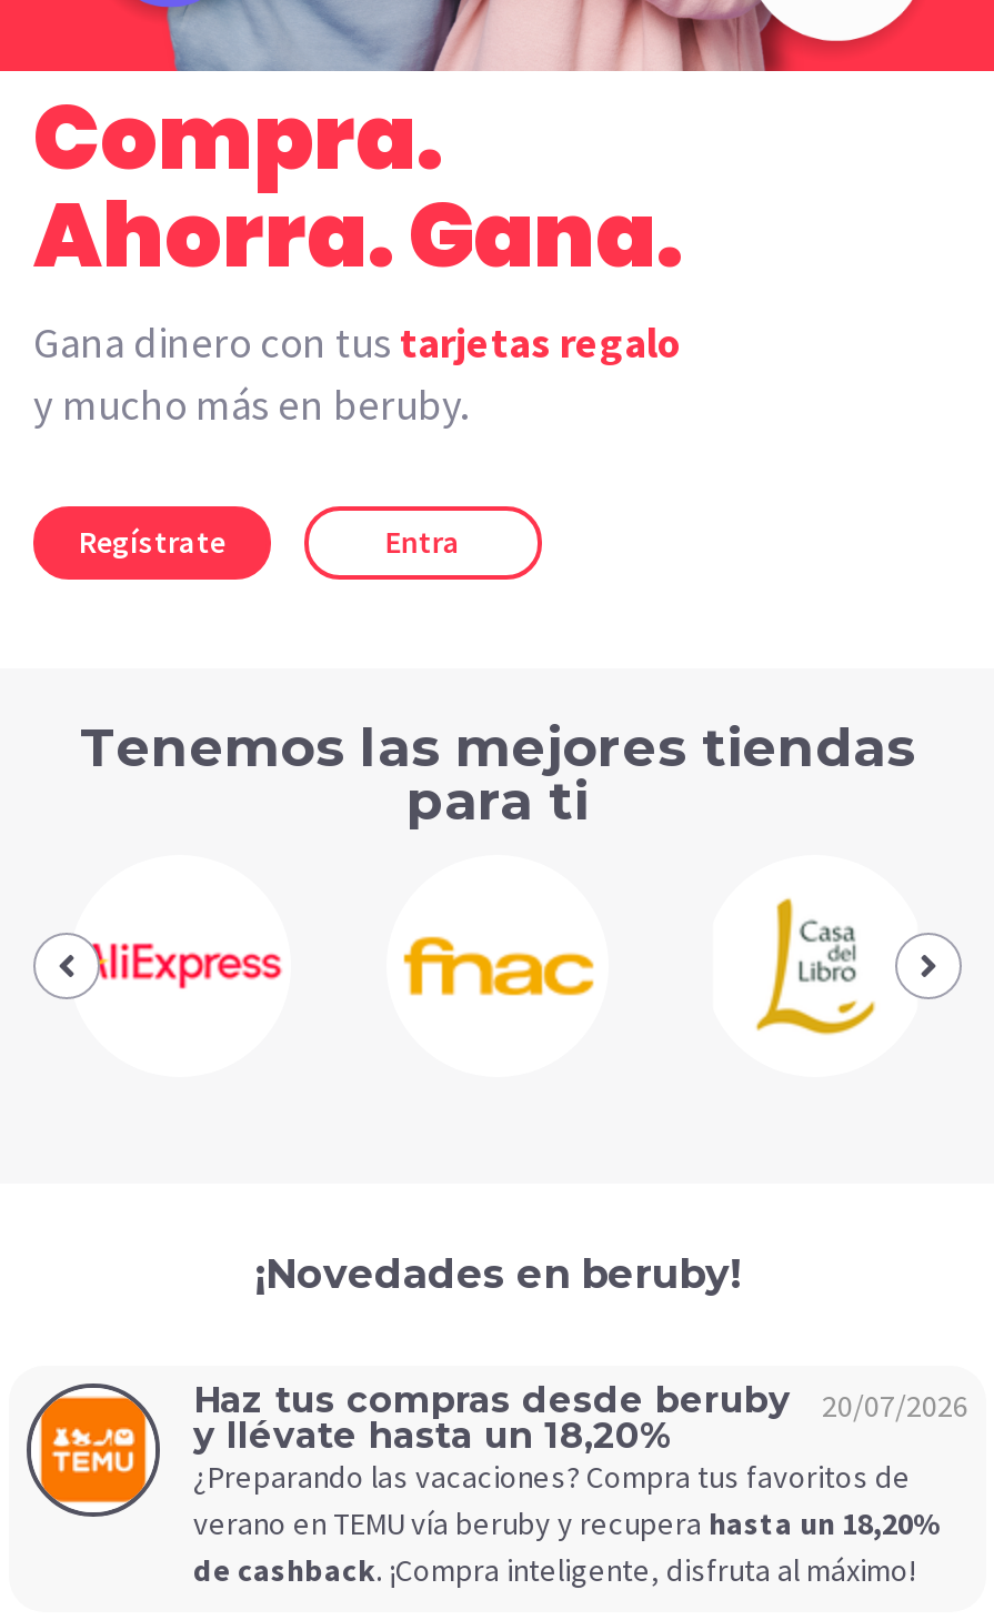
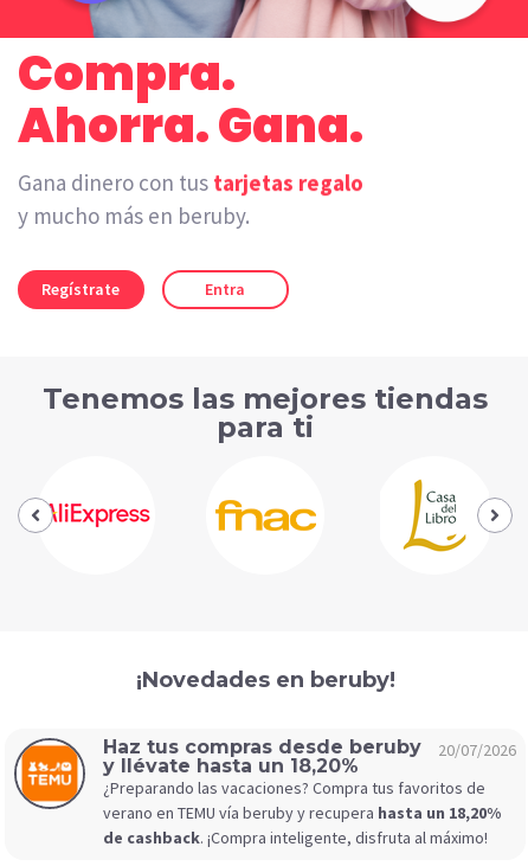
[33,315,400,369] Gana dinero con tus -> [18,168,363,197] Gana dinero con tus tarjetas regalo

